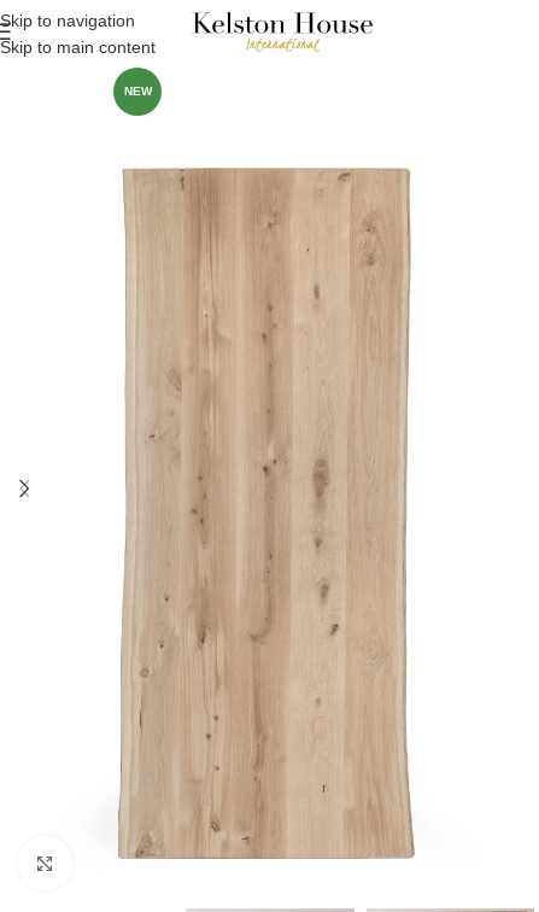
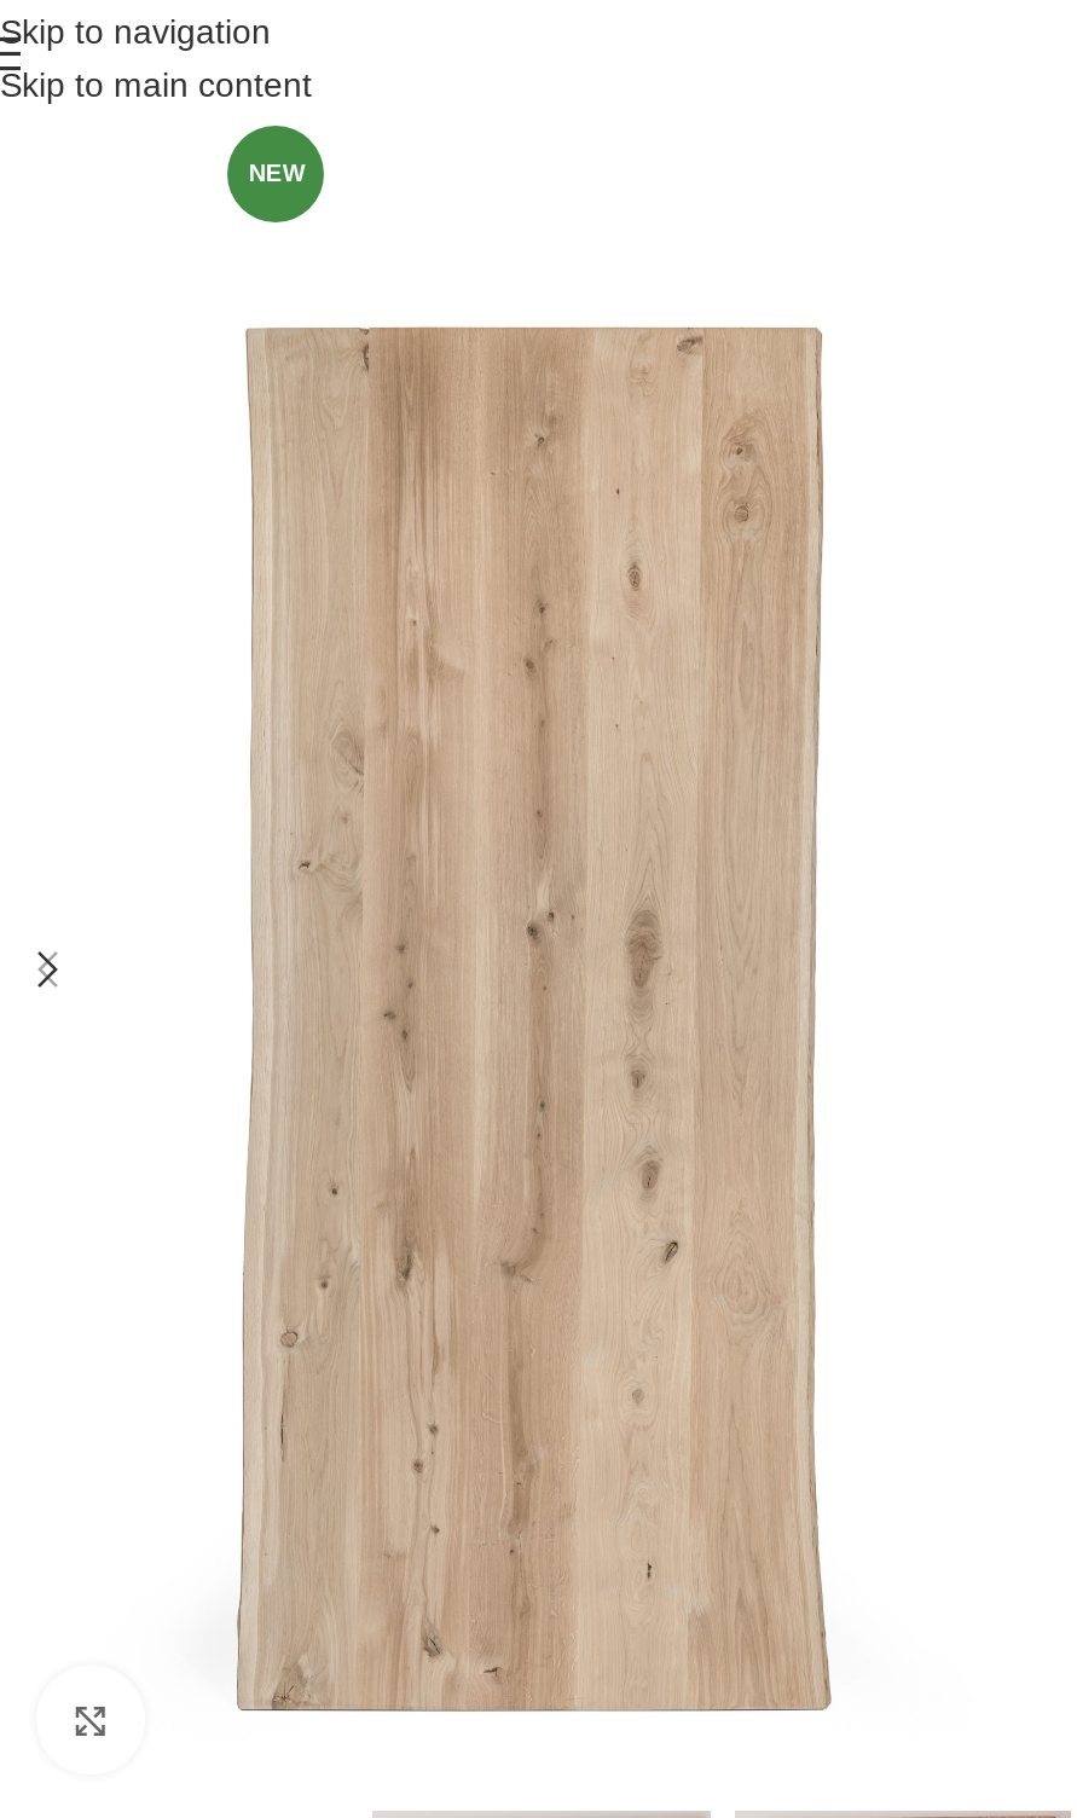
[193,11,374,53] [image] -> none

